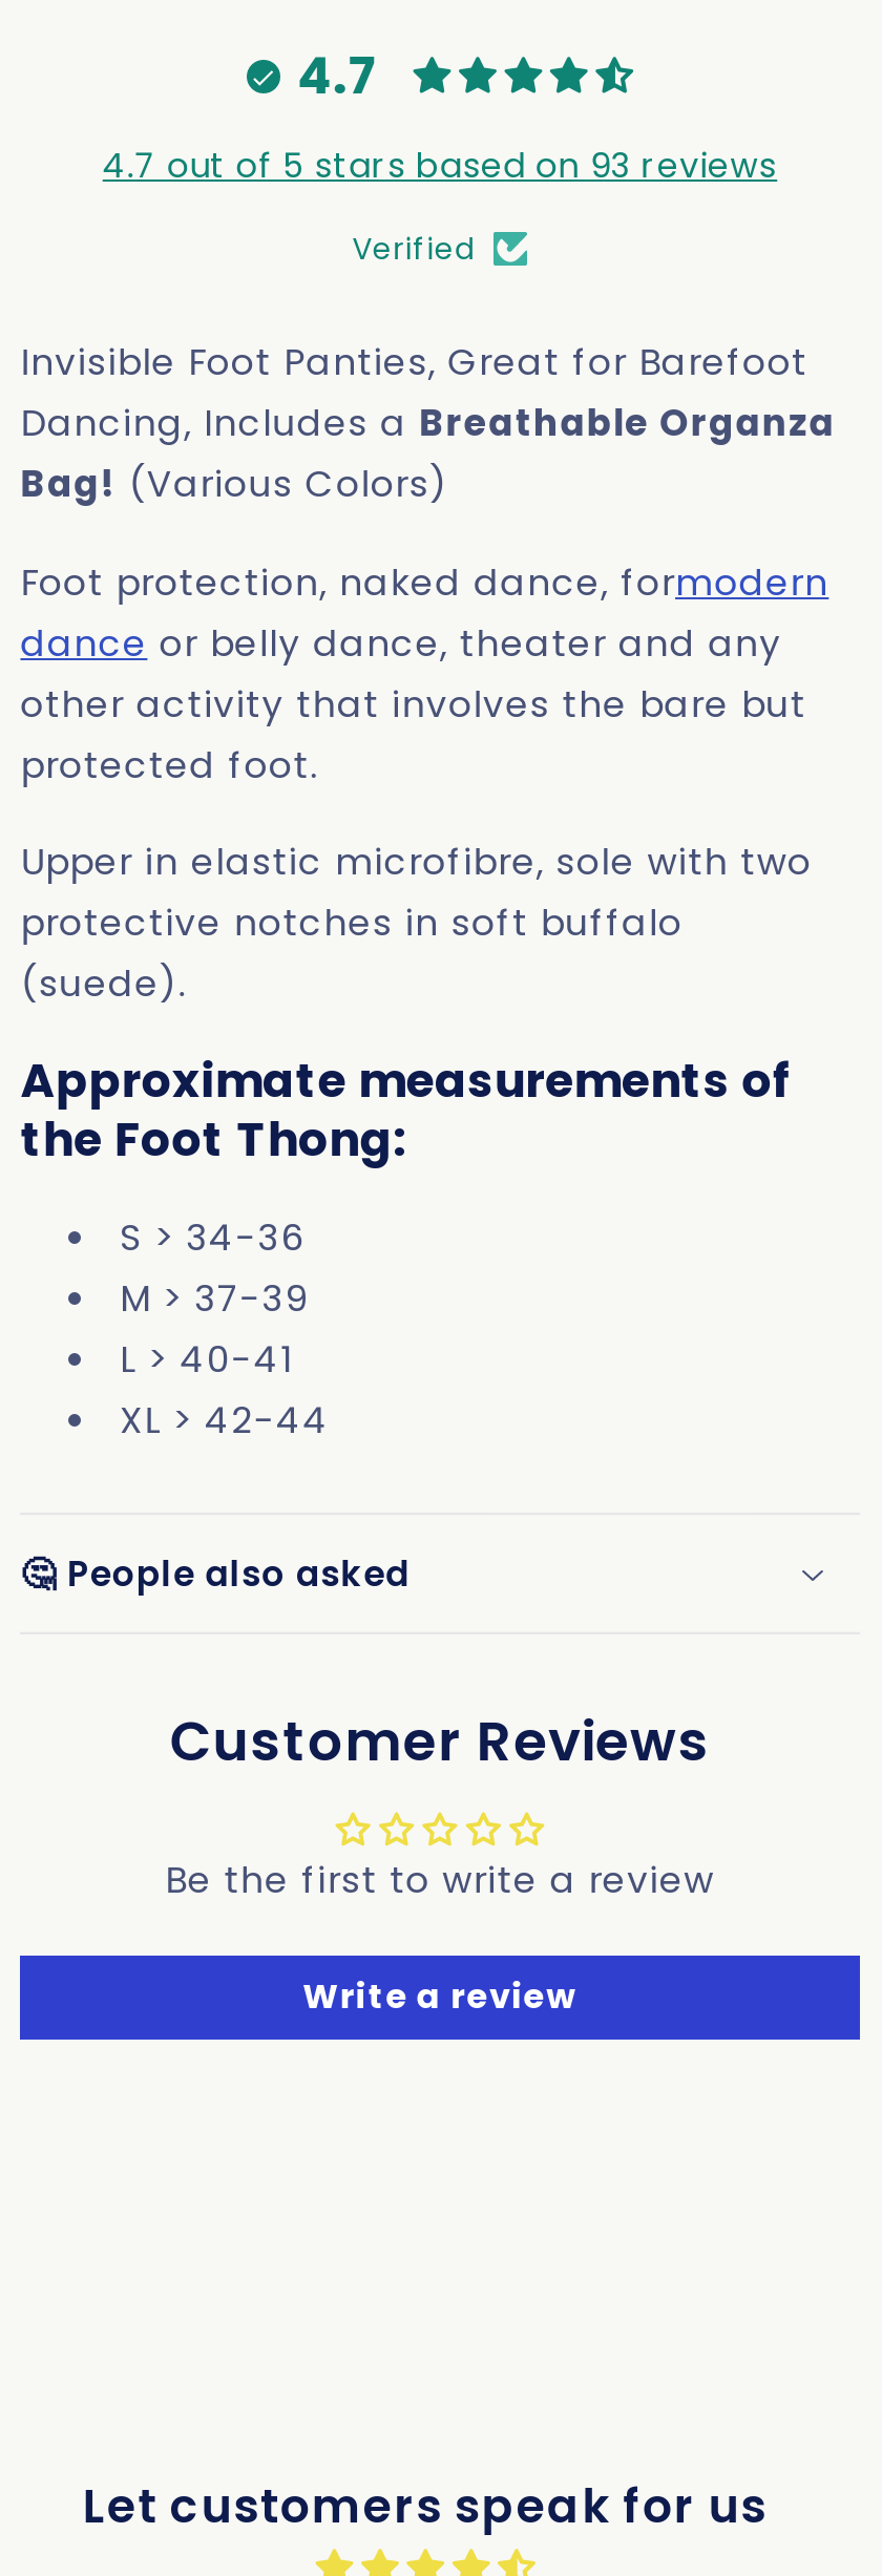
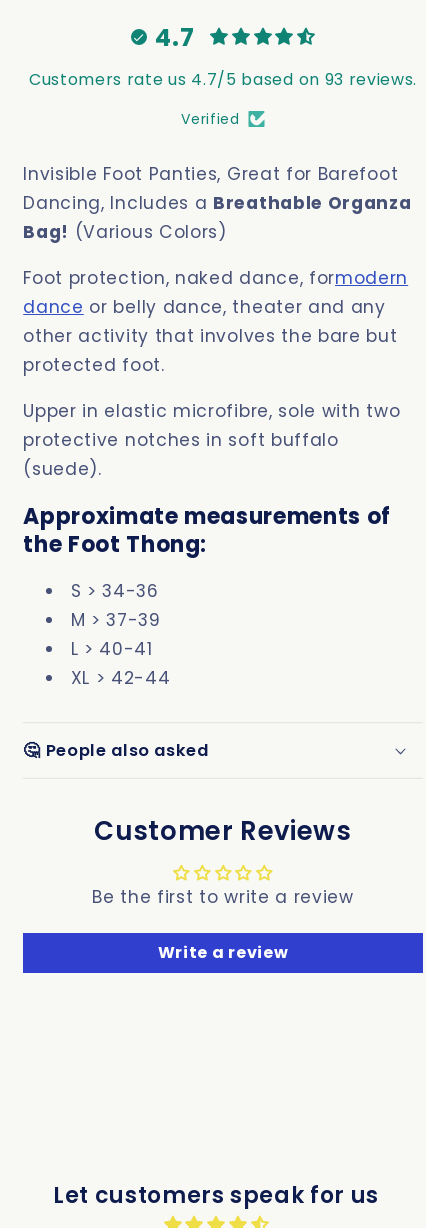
[103,141,777,189] 4.7 out of 5 stars based on 93 reviews -> [29,68,417,91] Customers rate us 4.7/5 based on 93 reviews.

